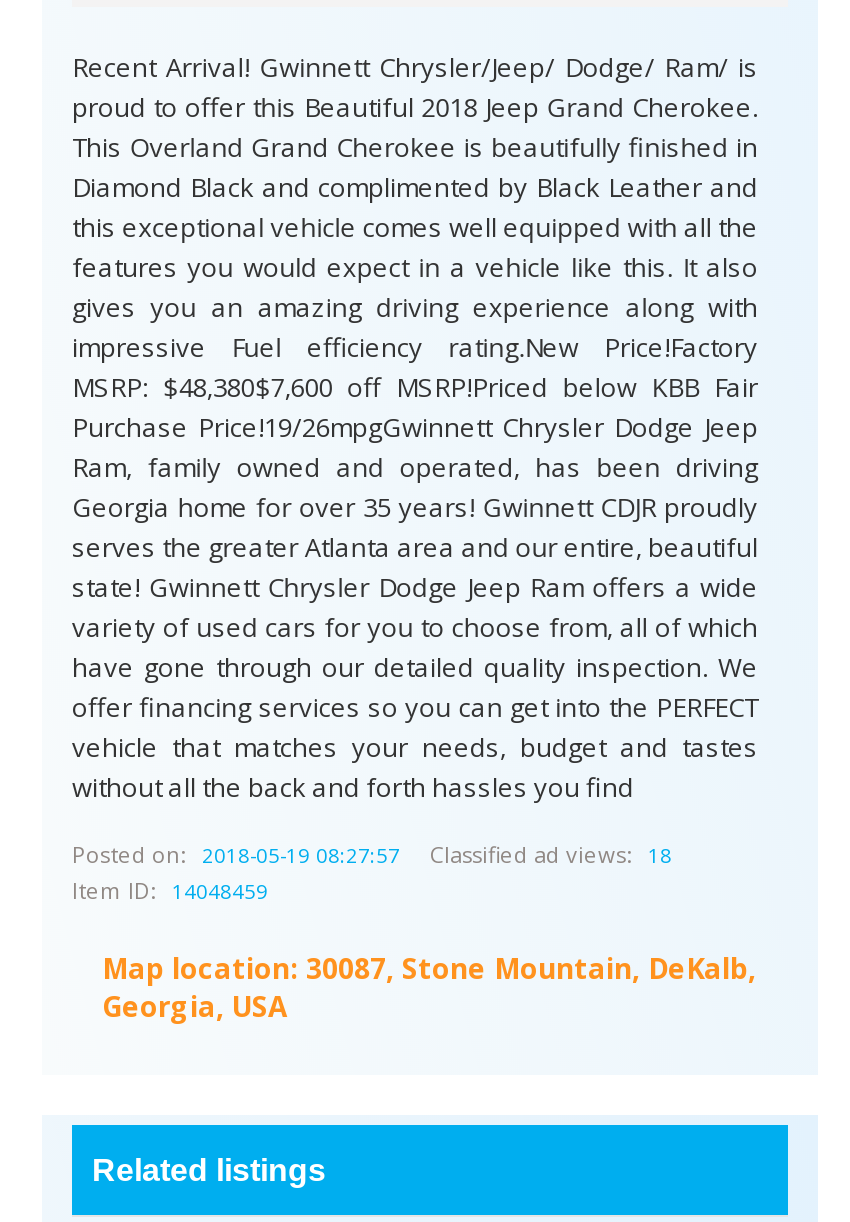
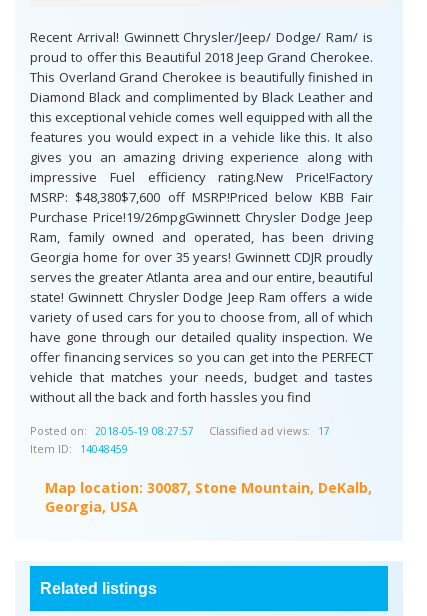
[430,839,672,869] Classified ad views: 18 -> [209,423,330,438] Classified ad views: 17

